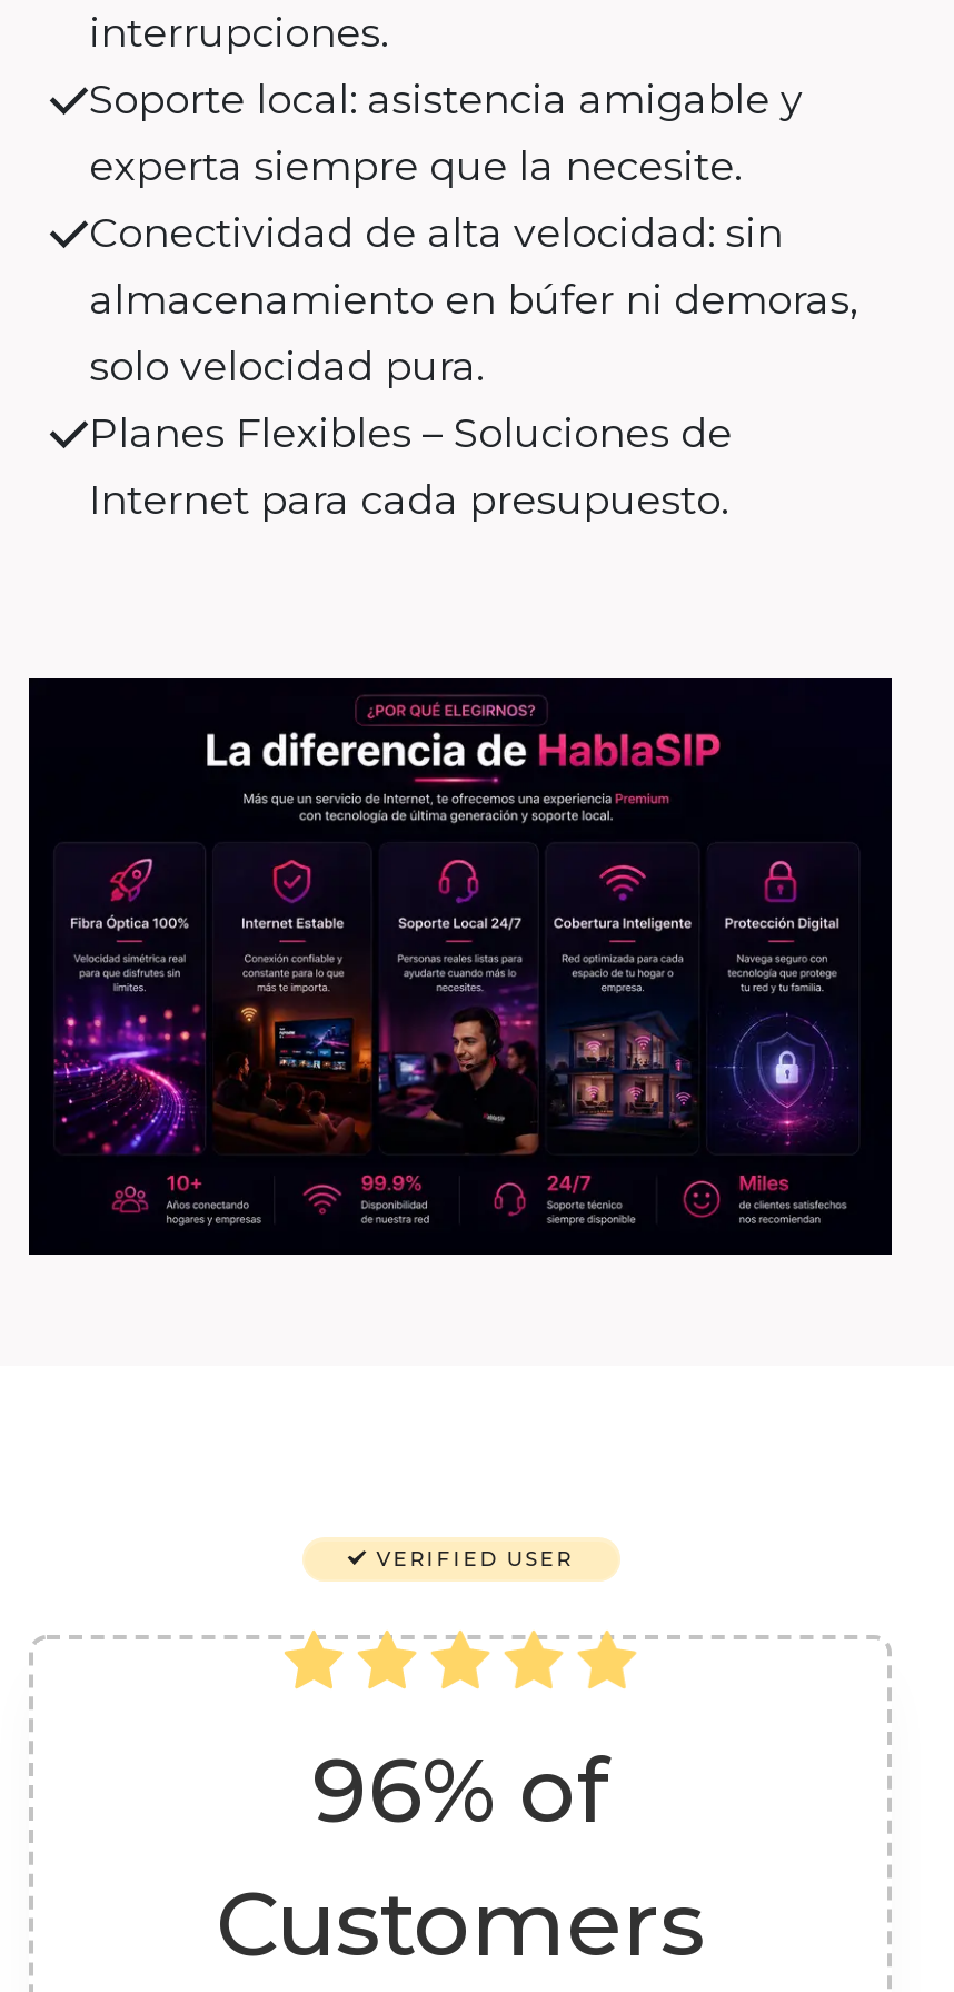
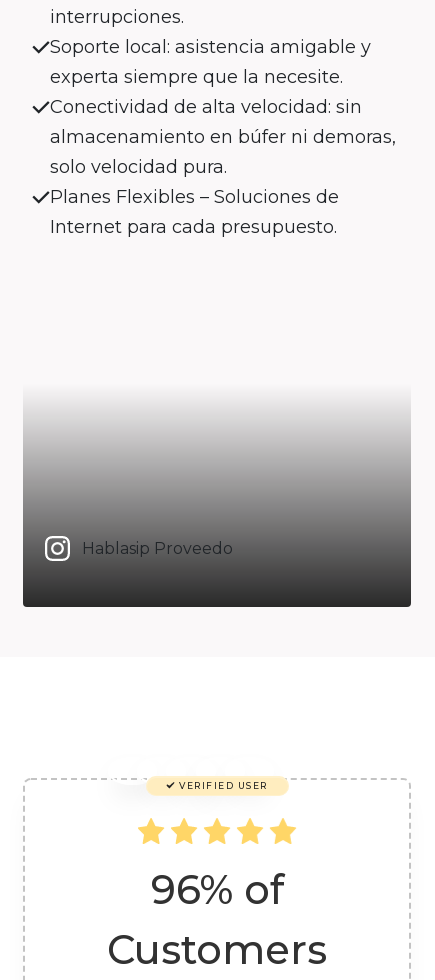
none -> [82,538,233,557] Hablasip Proveedo
[27,676,894,1257] [image] -> [22,390,412,608] [image]

